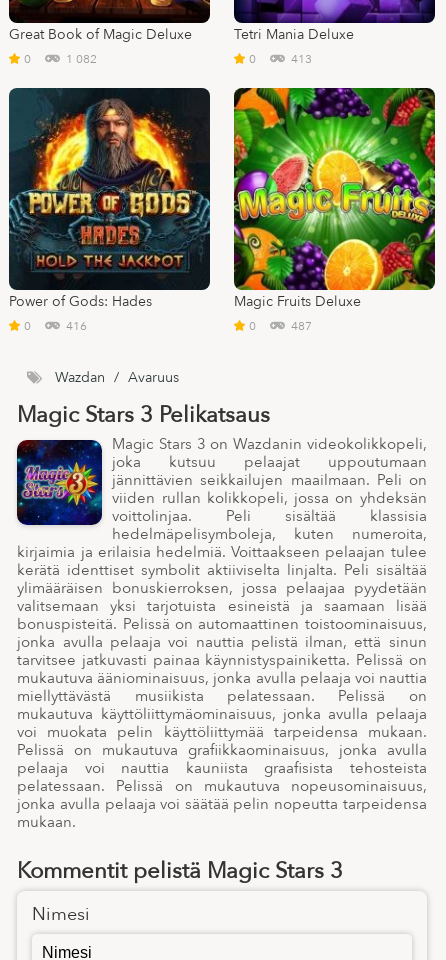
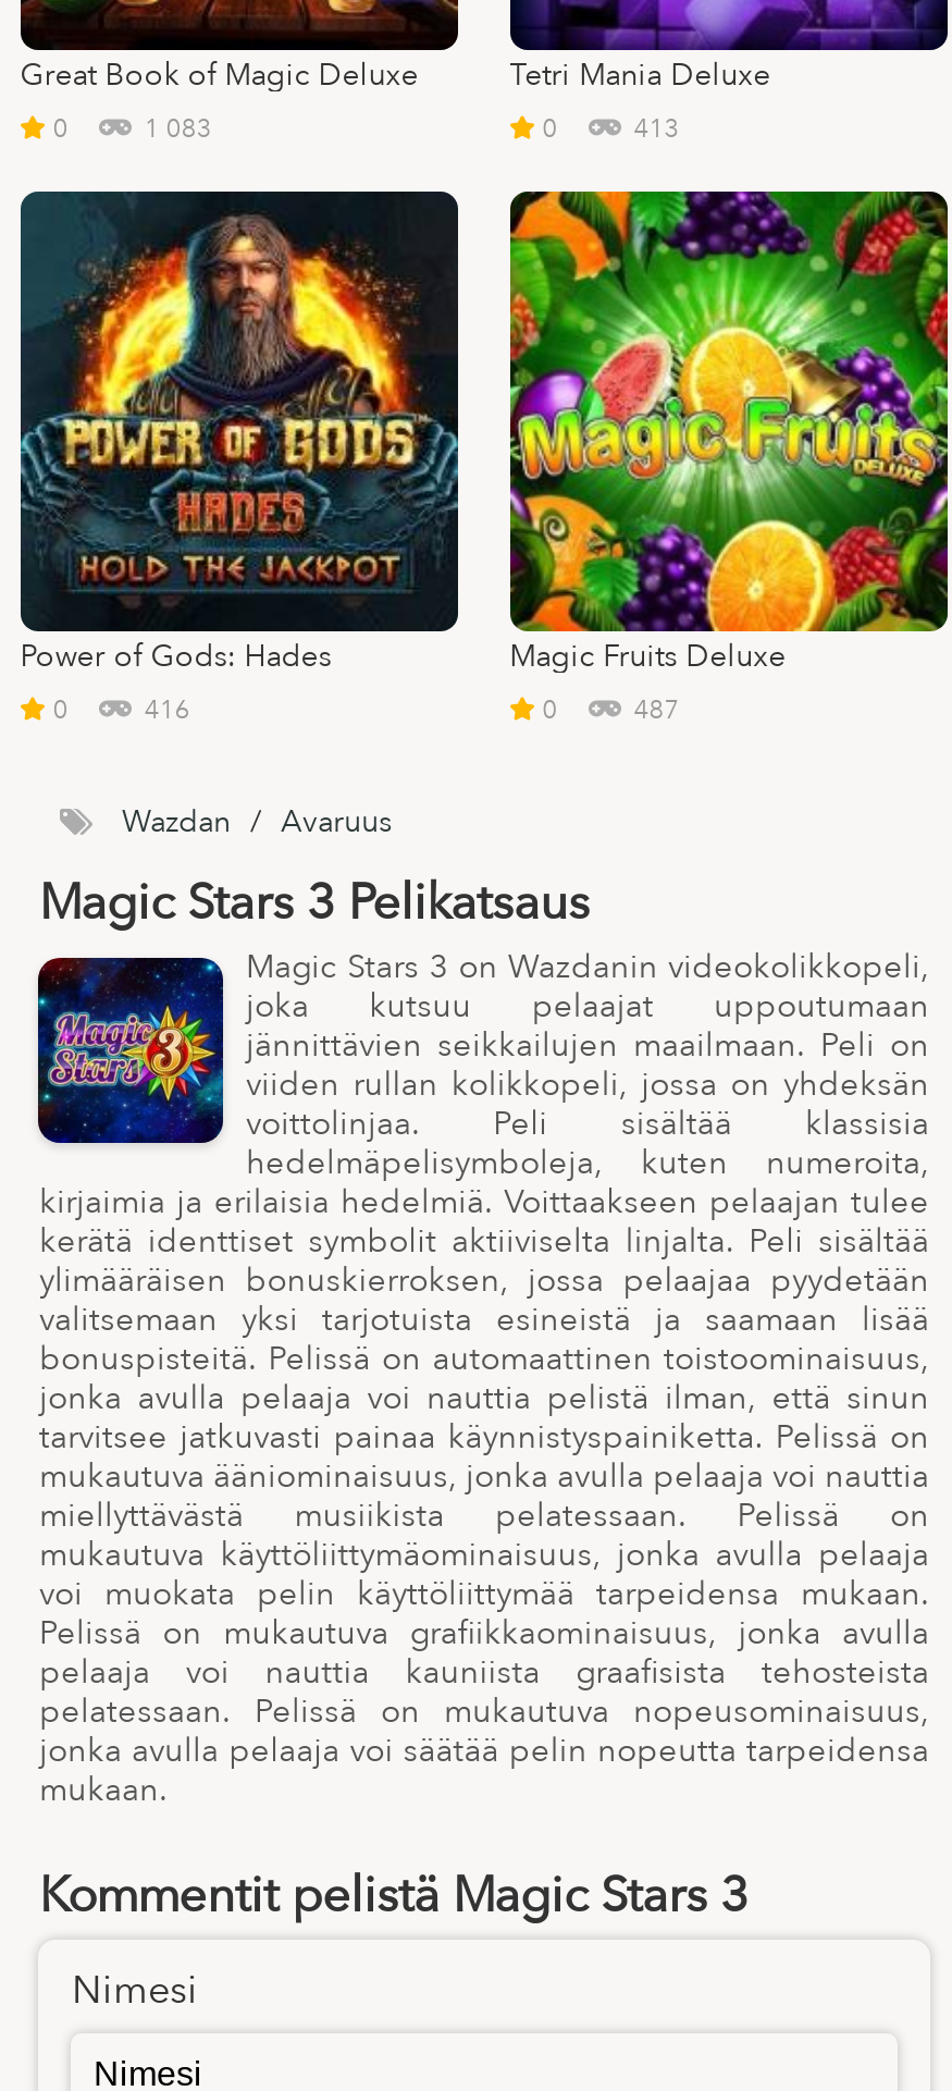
[66,51,97,67] 1 082 -> [144,110,212,145] 1 083

